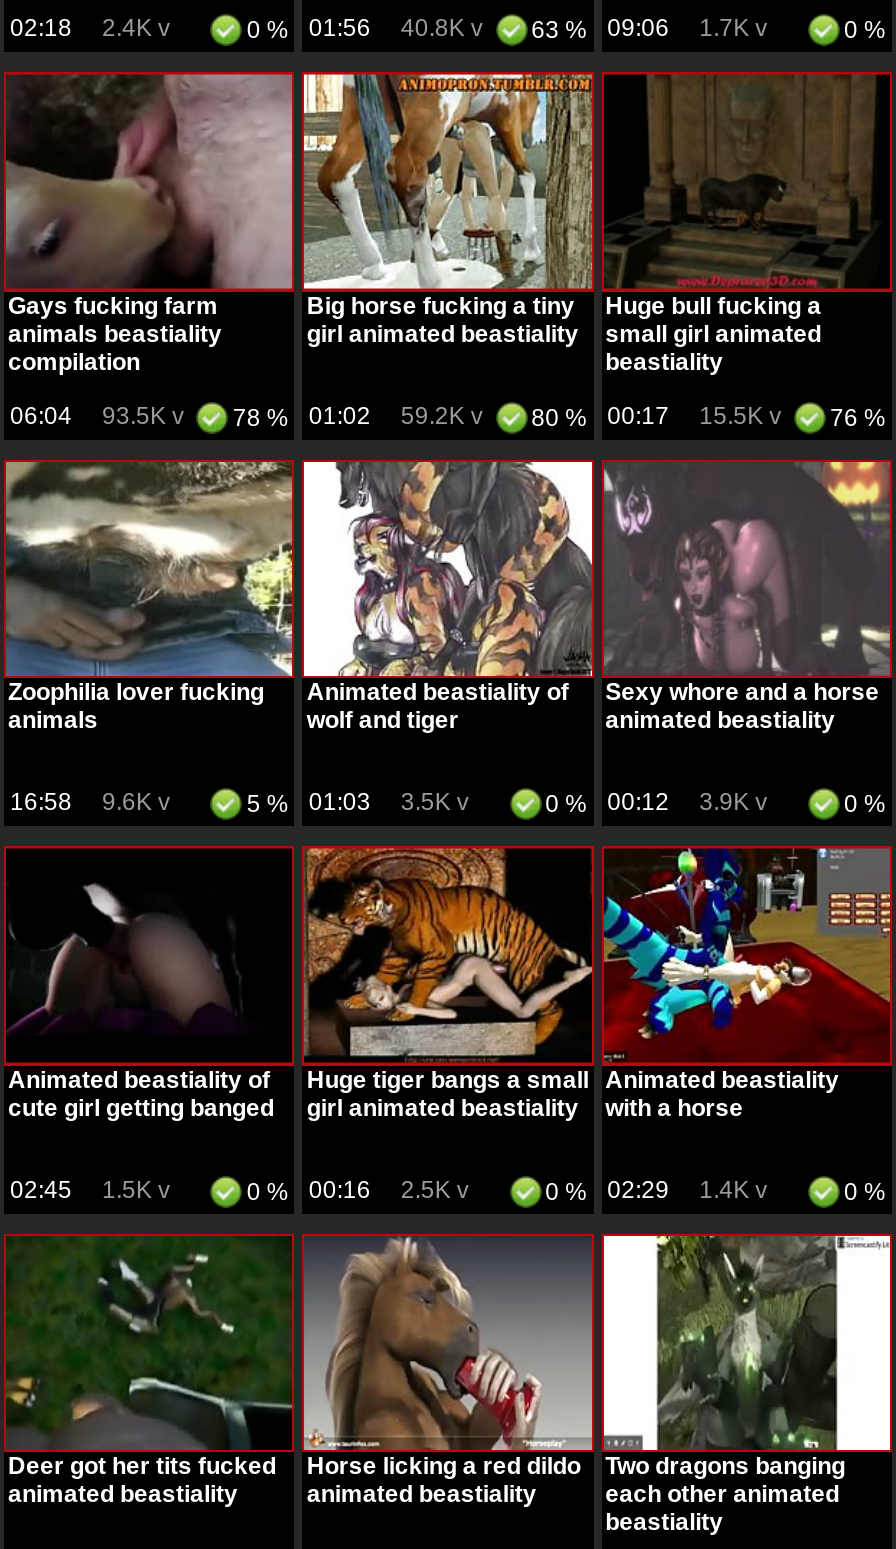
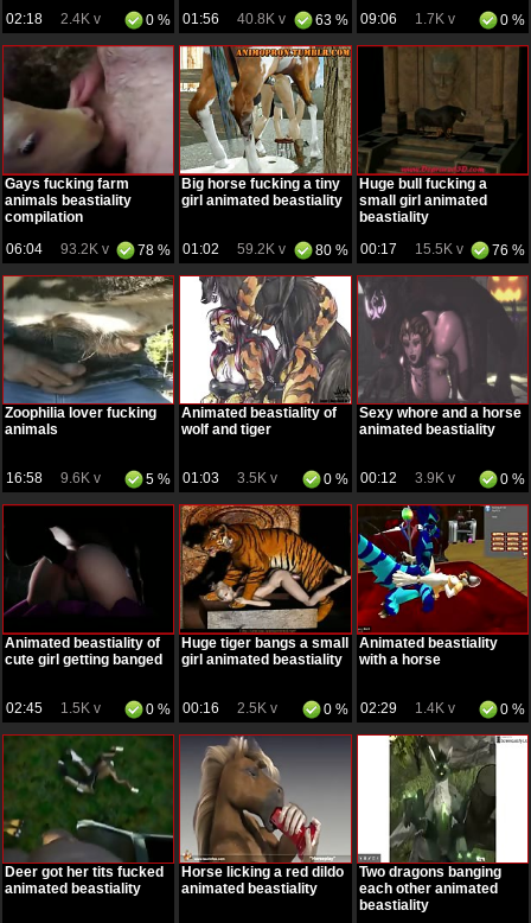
[10,401,886,431] 06:04 93.5K v 78 % 01:02 59.2K v 80 % 00:17 15.5K v 76 % -> [6,240,525,258] 06:04 93.2K v 78 % 01:02 59.2K v 80 % 00:17 15.5K v 76 %

